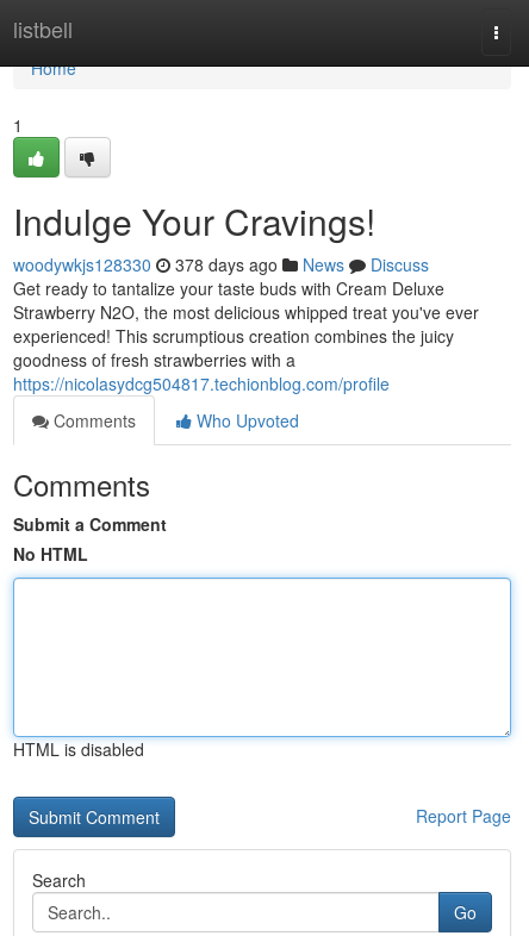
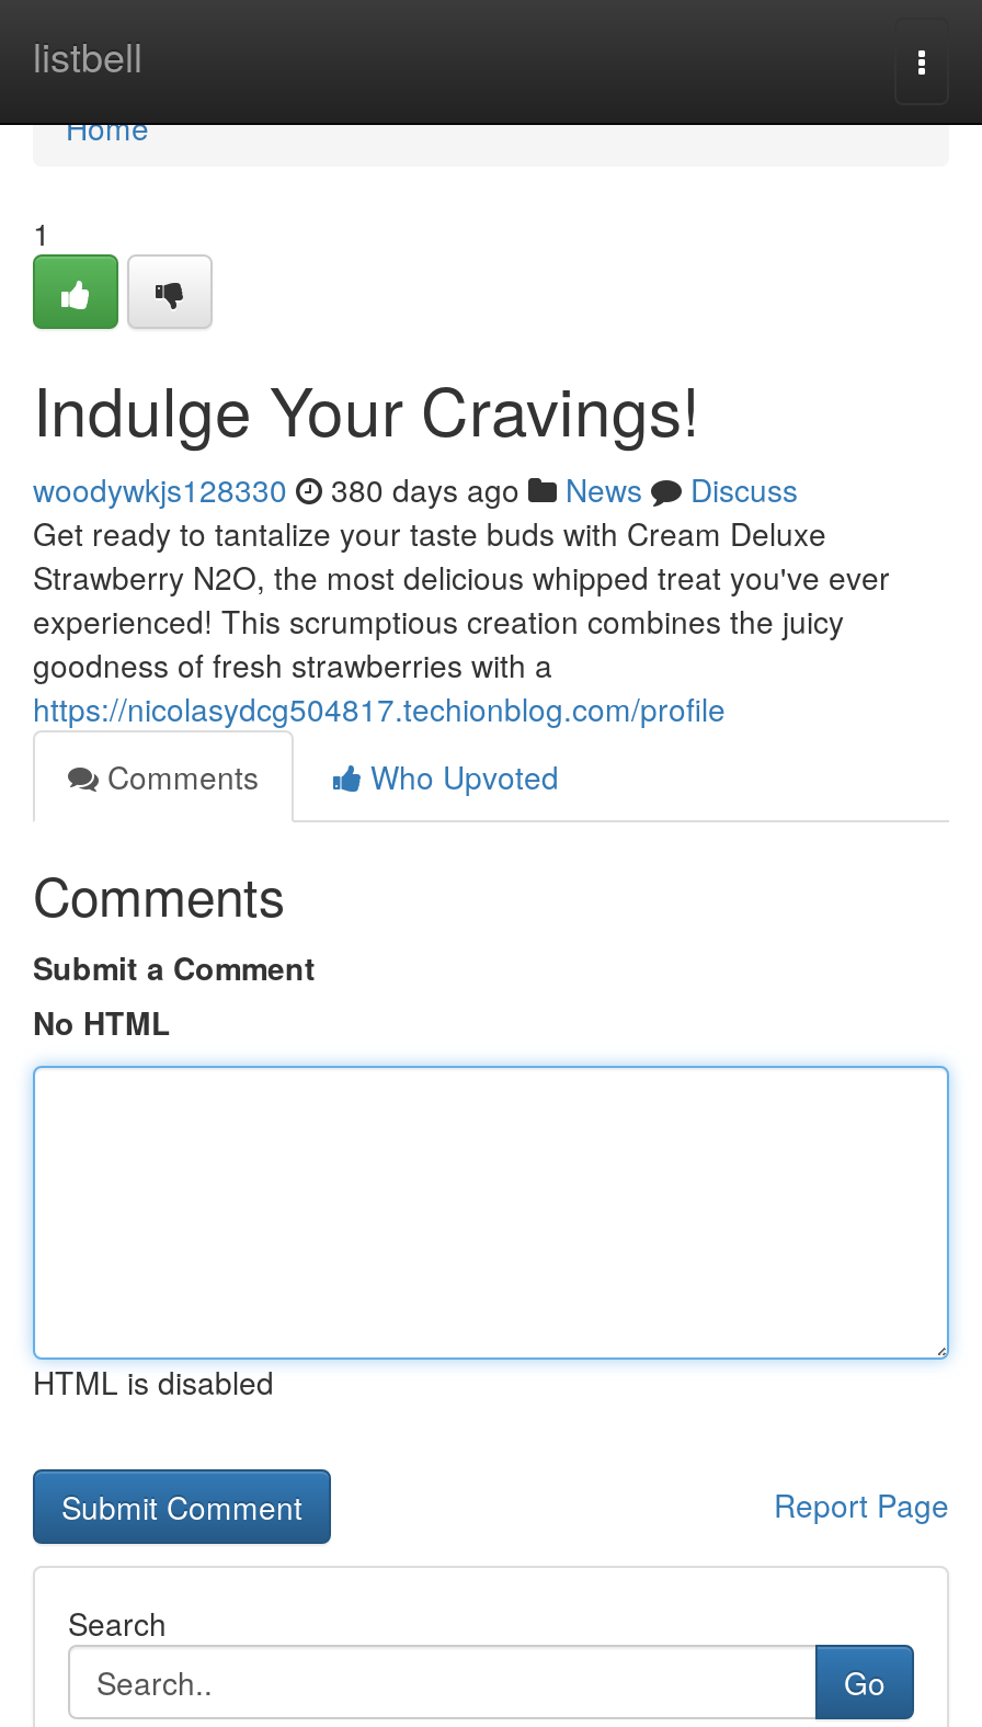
[13,252,429,276] woodywkjs128330 378 days ago News Discuss -> [33,467,798,511] woodywkjs128330 380 days ago News Discuss

